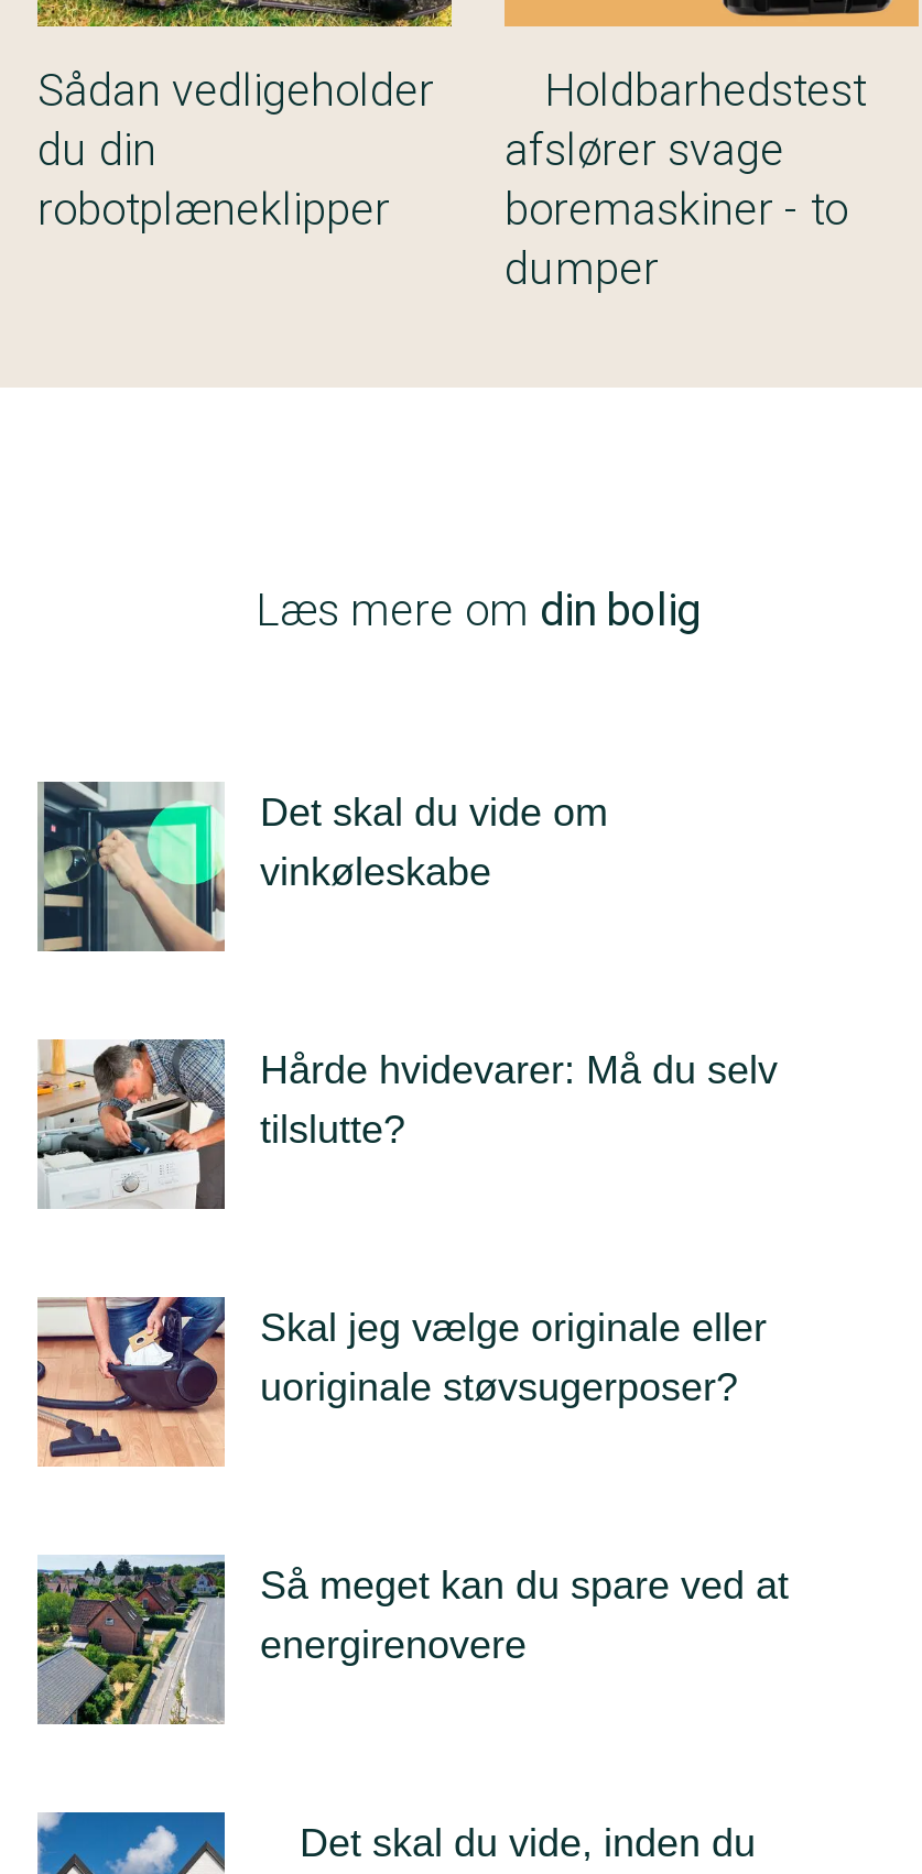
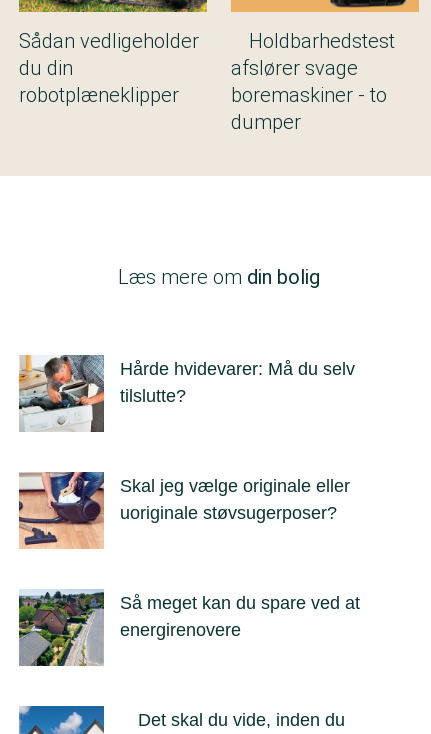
[35,780,608,954] [image] | Det skal du vide om | vinkøleskabe -> none

